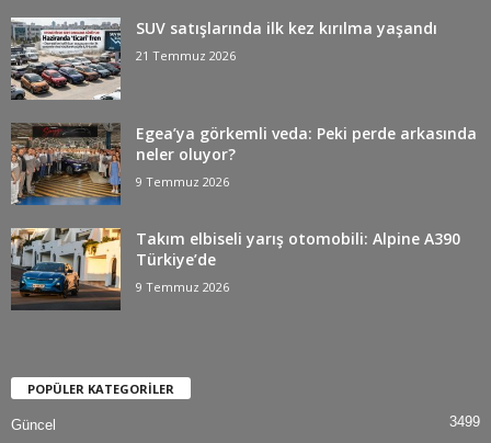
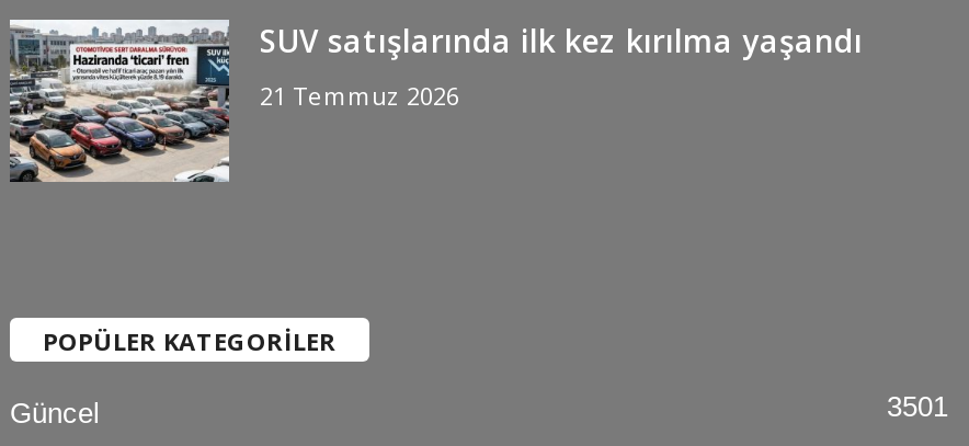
[11,123,477,295] [image] | Egea’ya görkemli veda: Peki perde arkasında | neler oluyor? | 9 Temmuz 2026 | Takım elbiseli yarış otomobili: Alpine A390 | Türkiye’de | 9 Temmuz 2026 -> none
[10,227,121,310] [image] -> none
[449,413,480,430] 3499 -> [887,389,948,422] 3501

